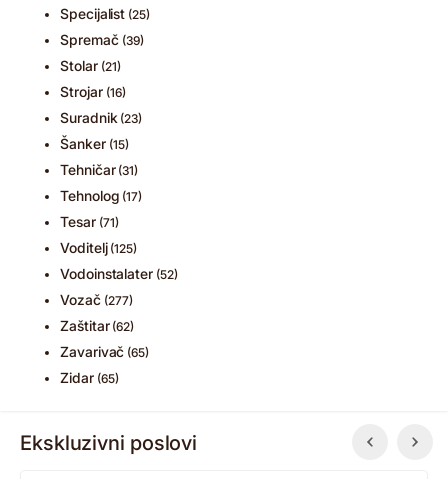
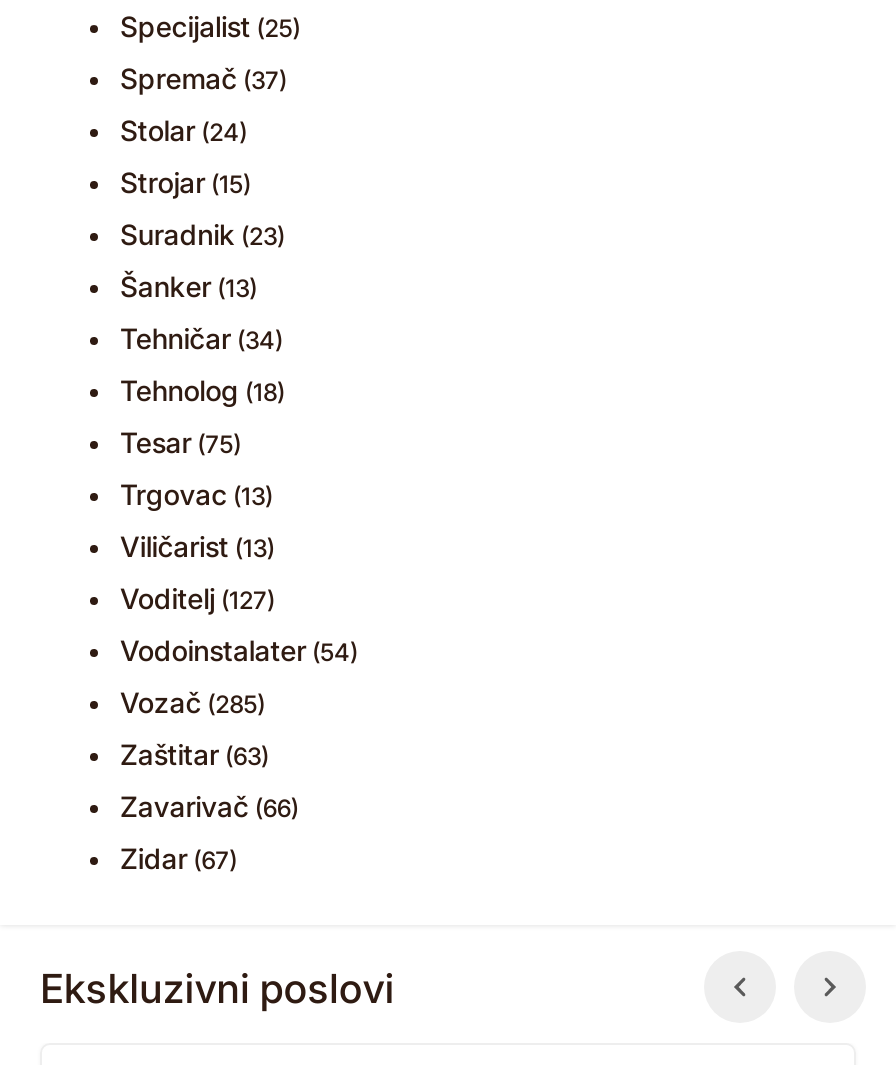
[60,31,143,48] Spremač (39) -> [120,61,287,95] Spremač (37)
[60,57,121,74] Stolar (21) -> [120,113,247,147] Stolar (24)
[60,83,125,100] Strojar (16) -> [120,165,251,199] Strojar (15)
[60,135,178,386] Šanker (15) | Tehničar (31) | Tehnolog (17) | Tesar (71) | Voditelj (125) | Vodoinstalater (52) | Vozač (277) | Zaštitar (62) | Zavarivač (65) | Zidar (65) -> [120,269,358,875] Šanker (13) | Tehničar (34) | Tehnolog (18) | Tesar (75) | Trgovac (13) | Viličarist (13) | Voditelj (127) | Vodoinstalater (54) | Vozač (285) | Zaštitar (63) | Zavarivač (66) | Zidar (67)

